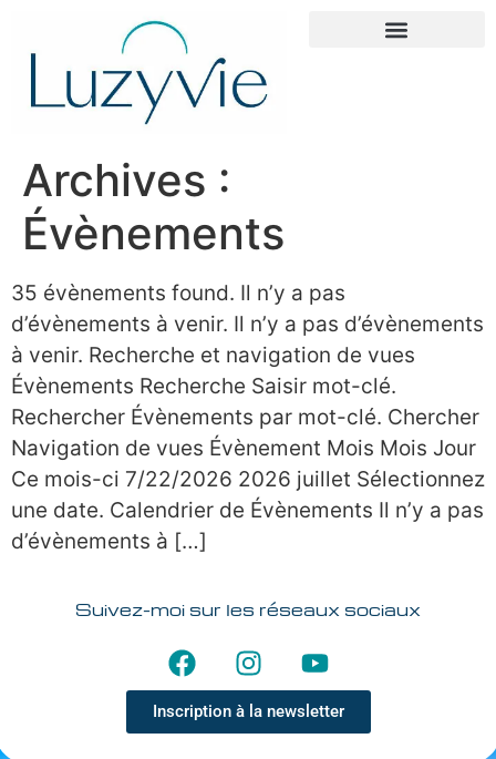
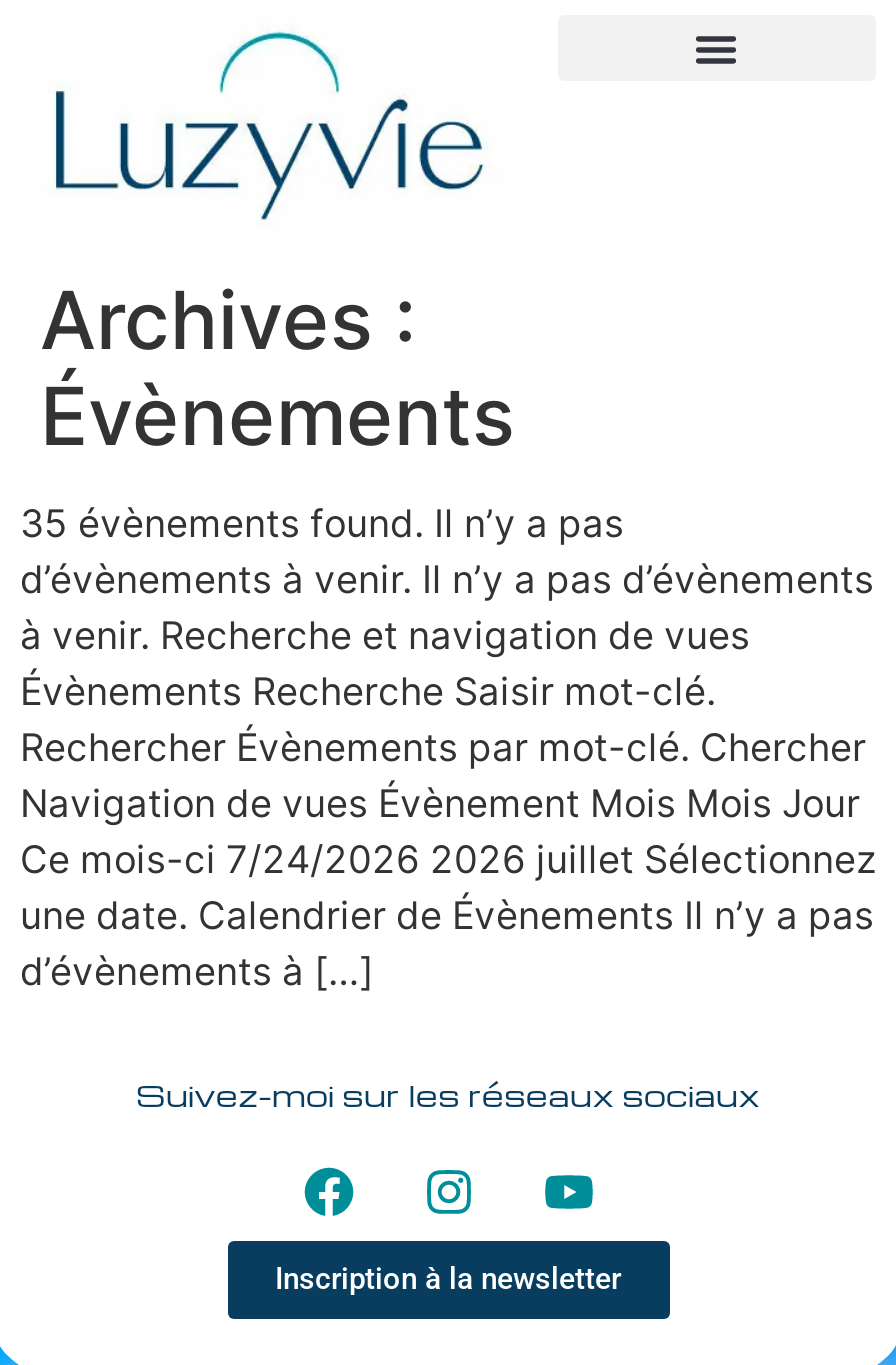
[11,466,485,492] Ce mois-ci 7/22/2026 2026 juillet Sélectionnez -> [20,836,876,882] Ce mois-ci 7/24/2026 2026 juillet Sélectionnez

